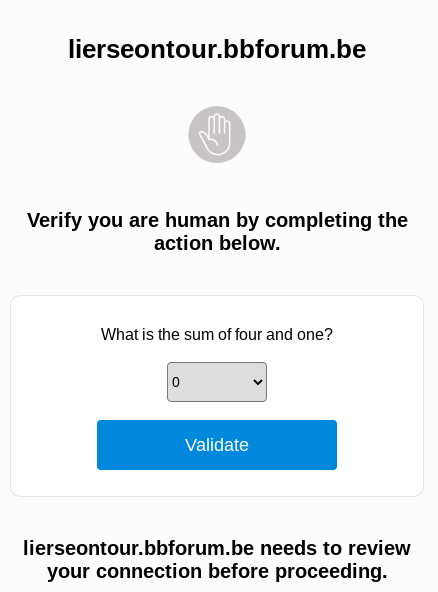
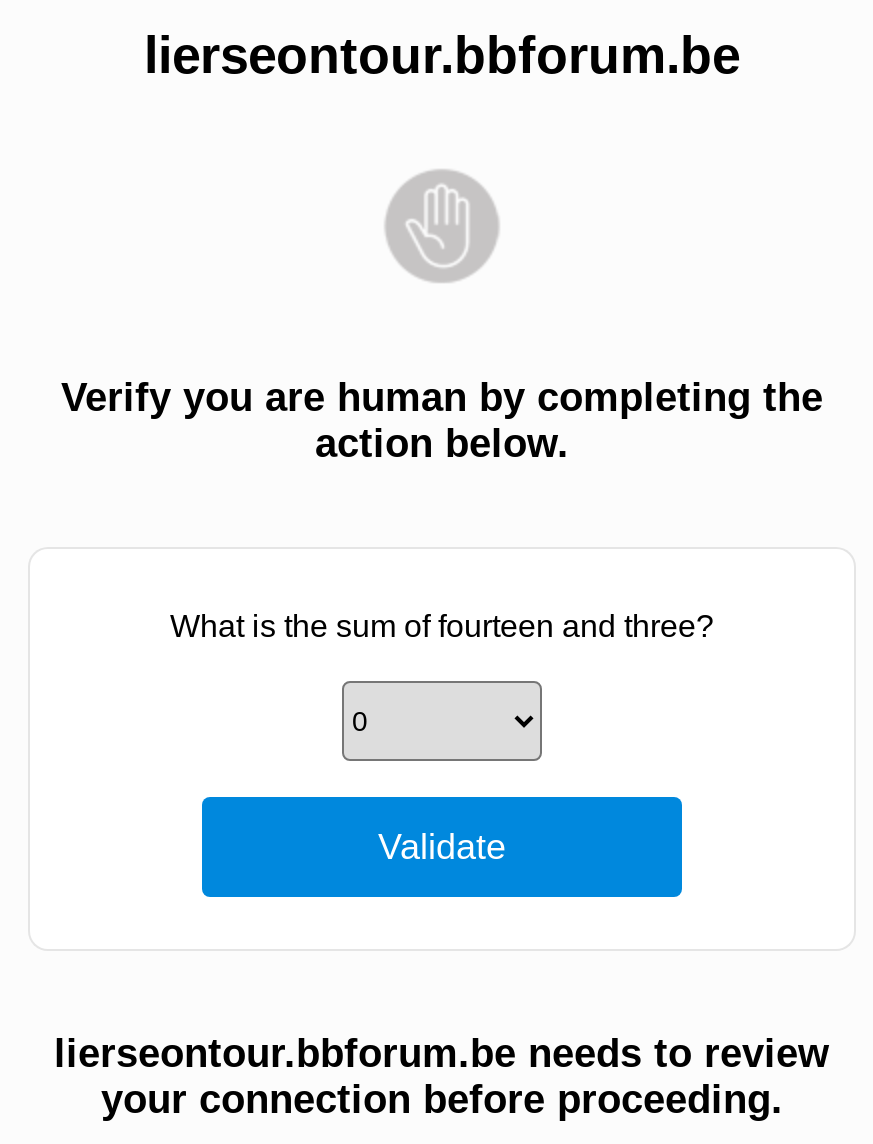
[101,326,333,343] What is the sum of four and one? -> [170,609,714,643] What is the sum of fourteen and three?

